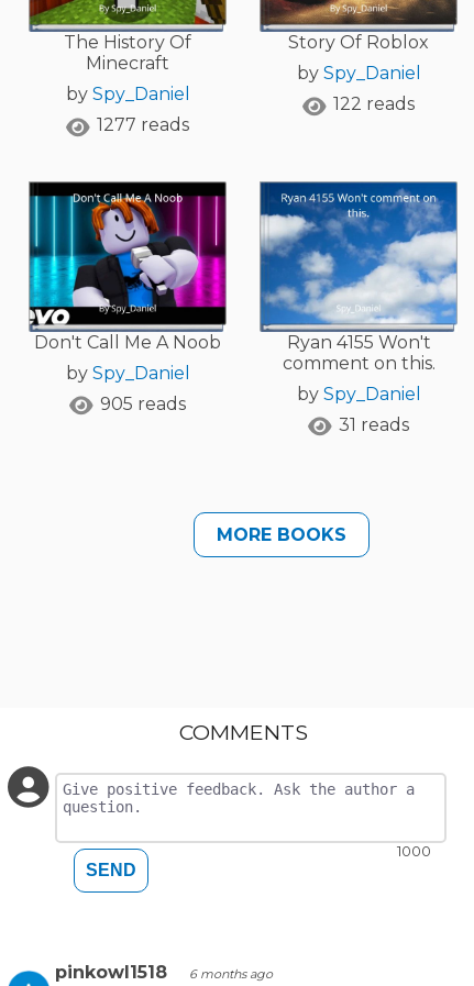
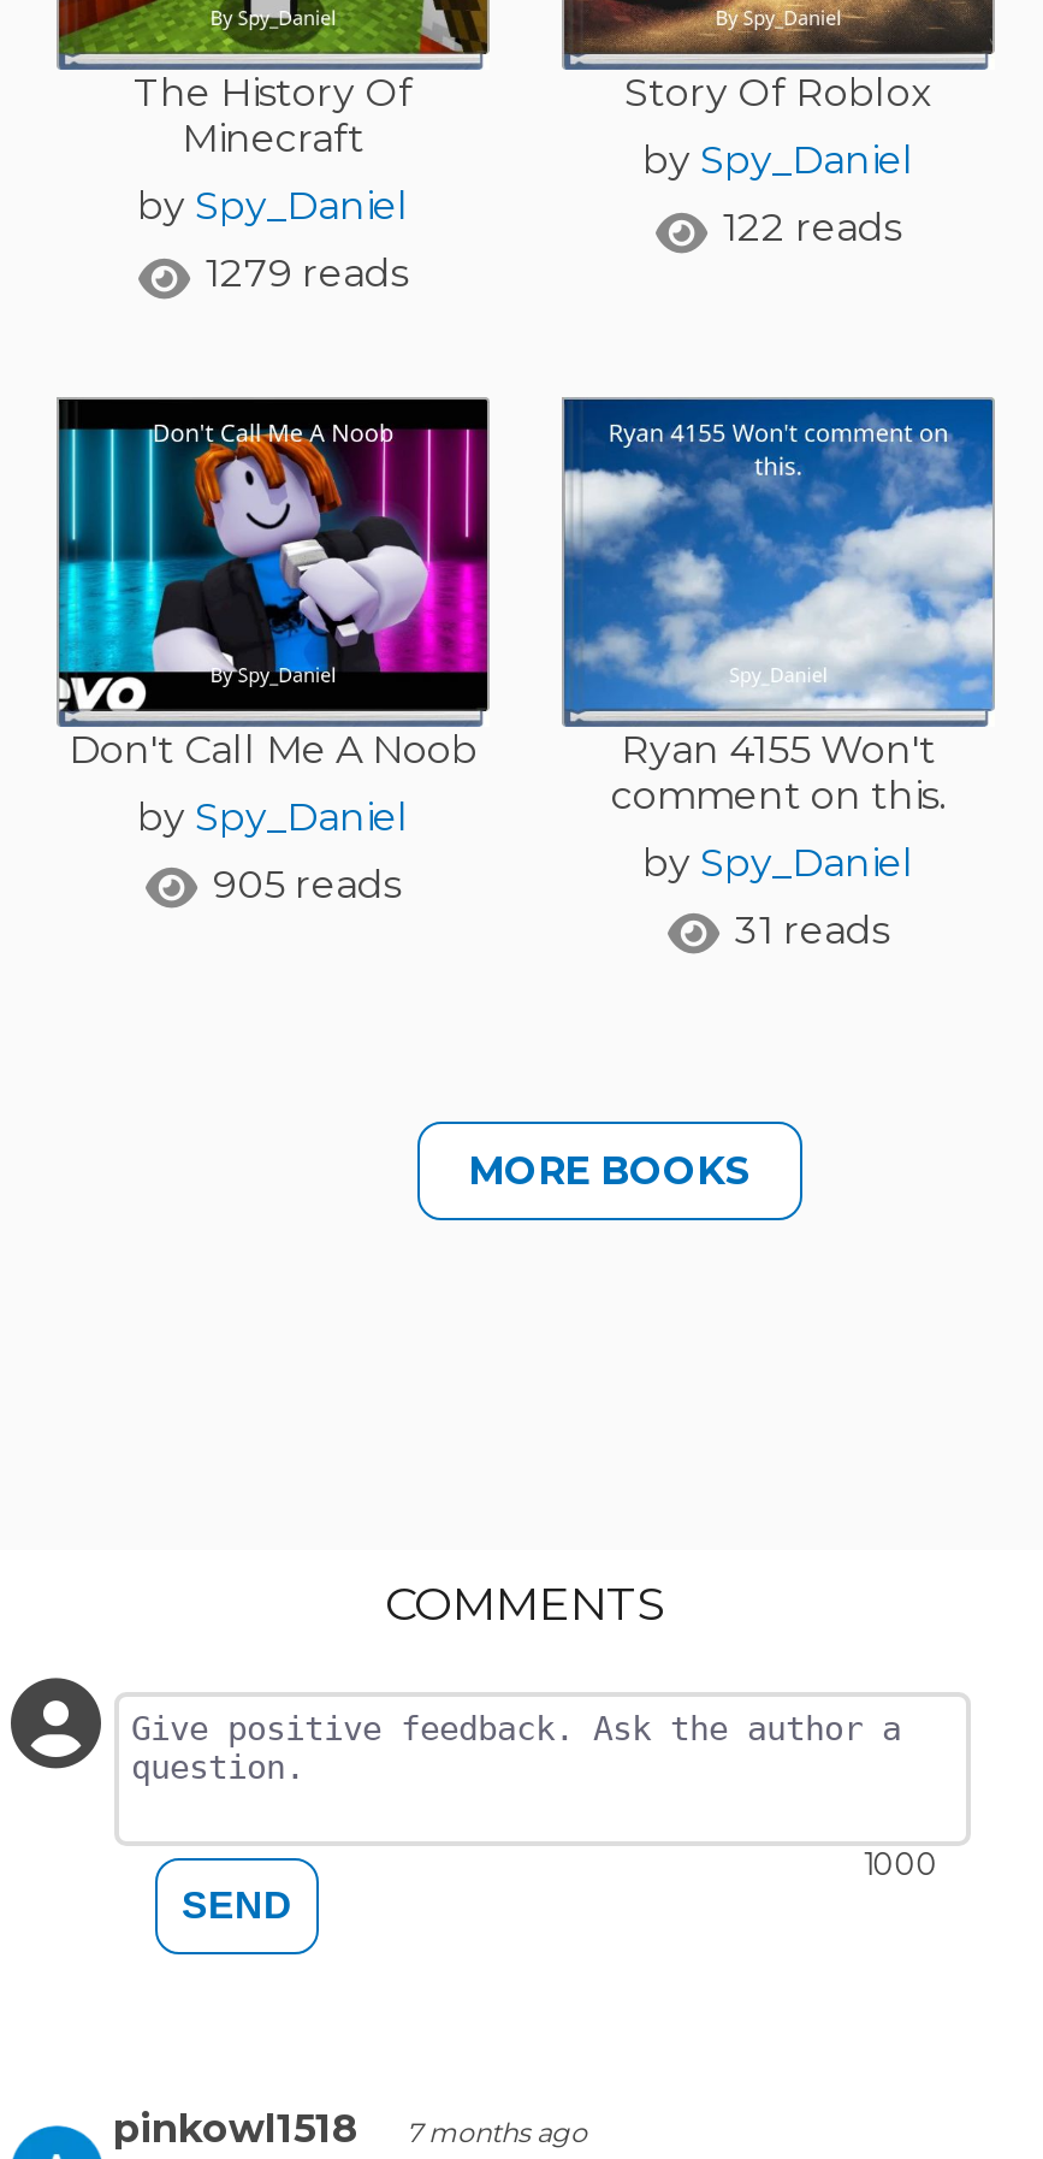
[97,115,189,136] 1277 reads -> [206,251,408,297] 1279 reads
[54,962,272,983] pinkowl1518 6 months ago -> [113,2106,587,2152] pinkowl1518 7 months ago

